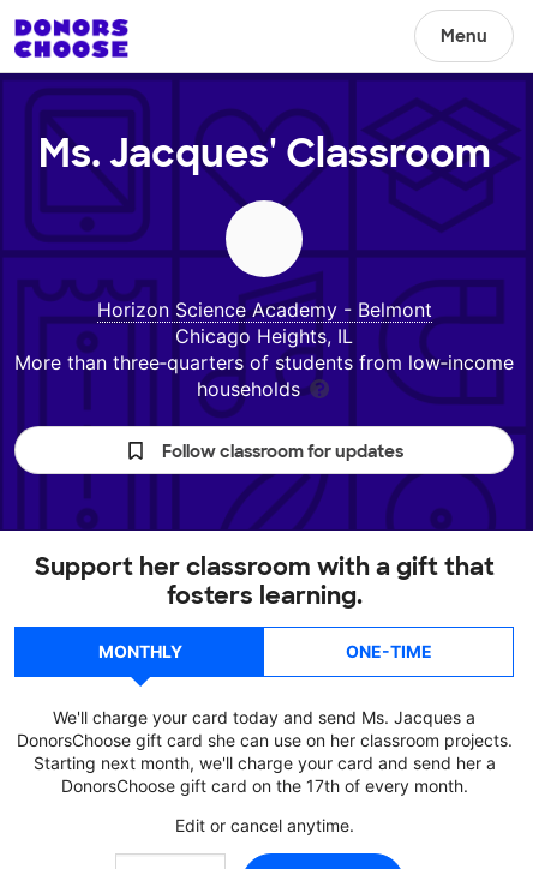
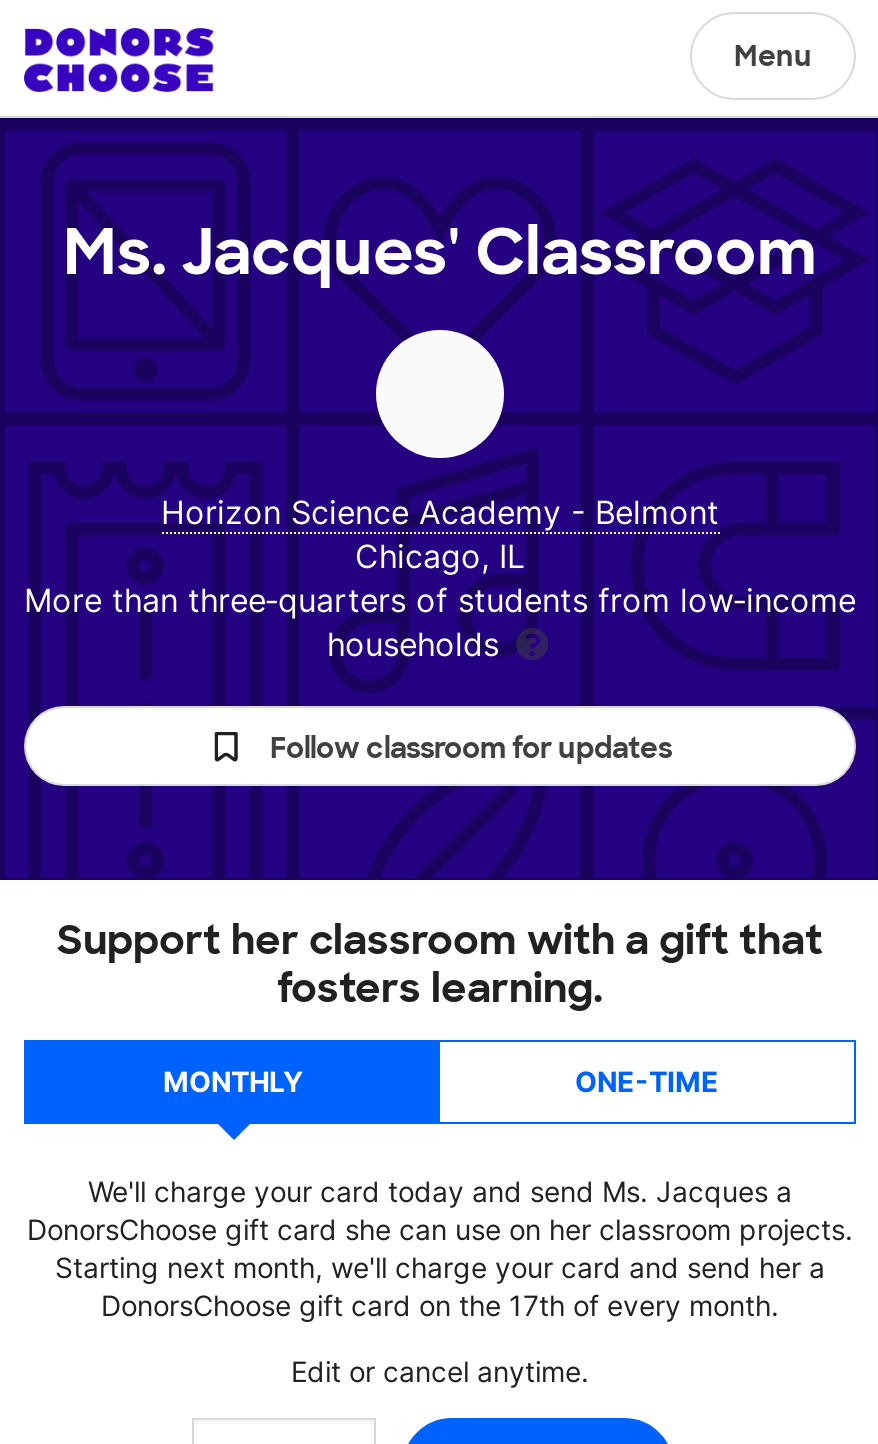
[175,324,353,348] Chicago Heights, IL -> [355,536,525,576] Chicago, IL

